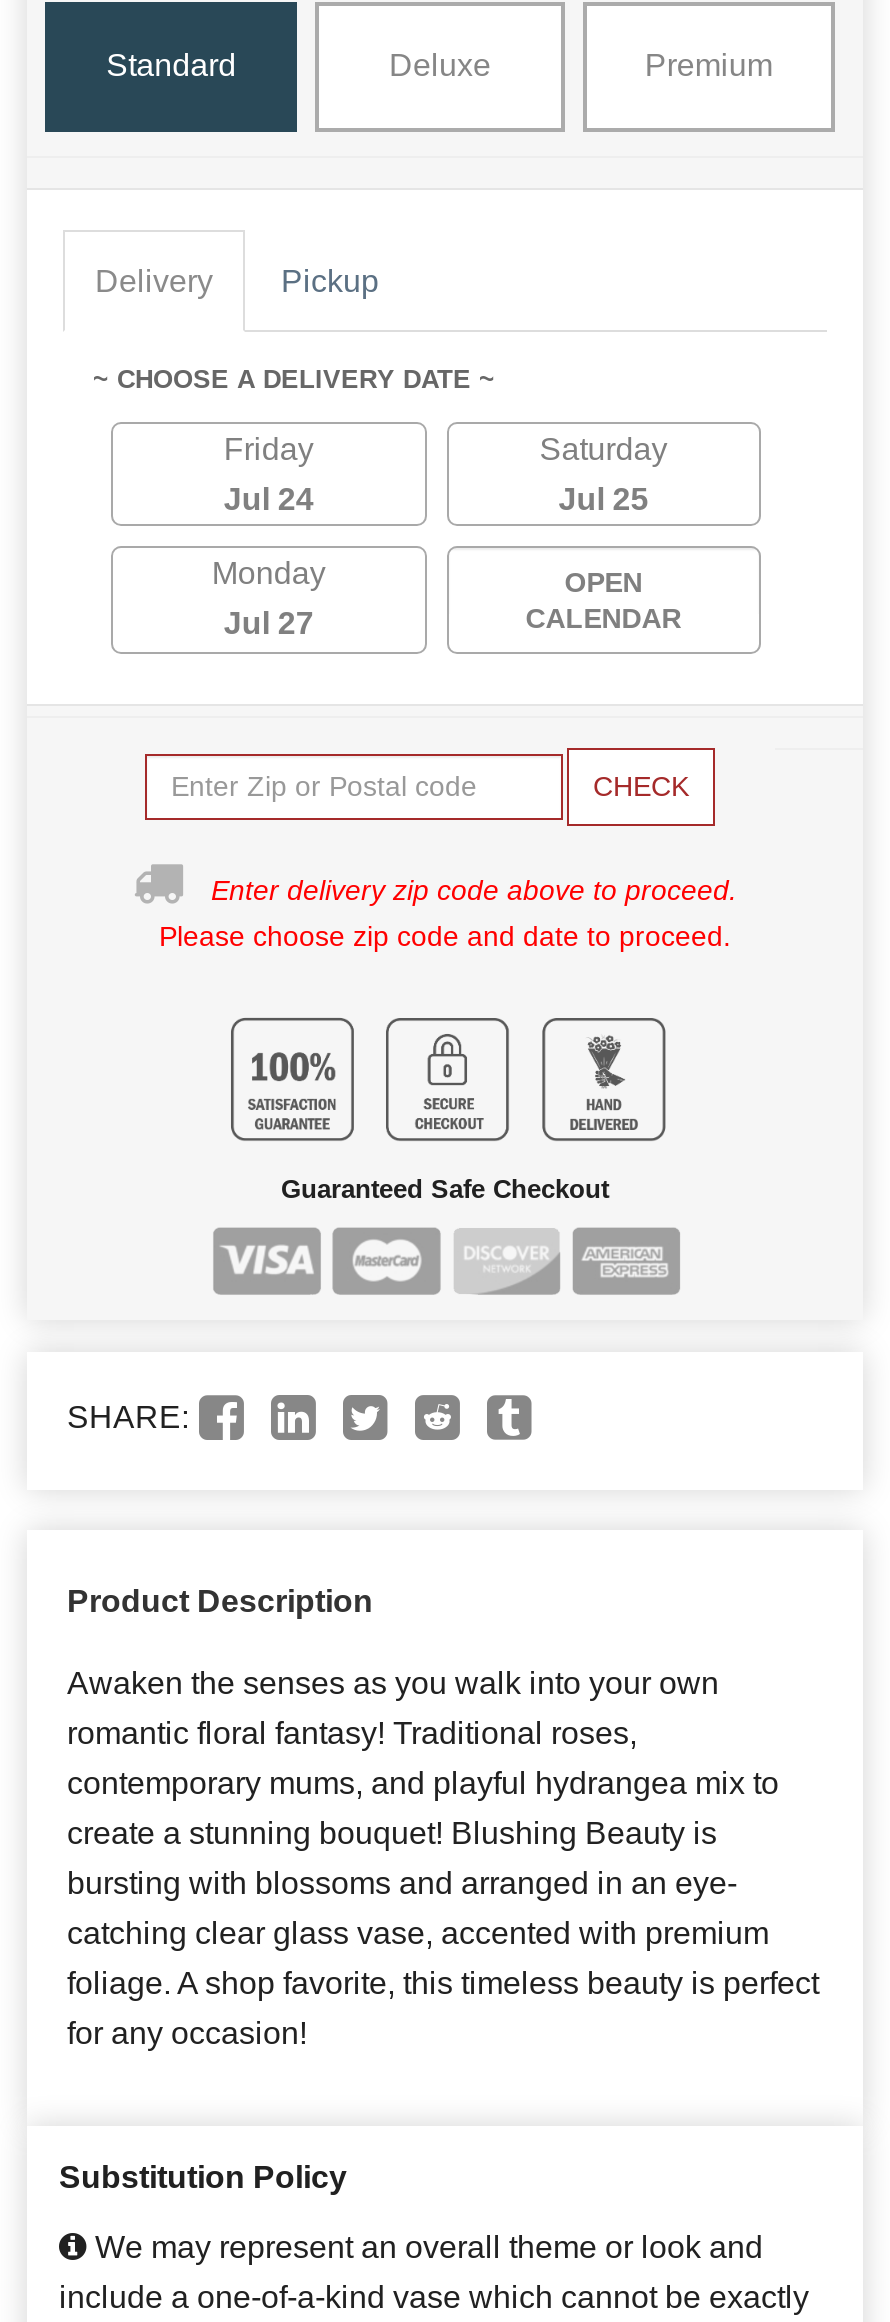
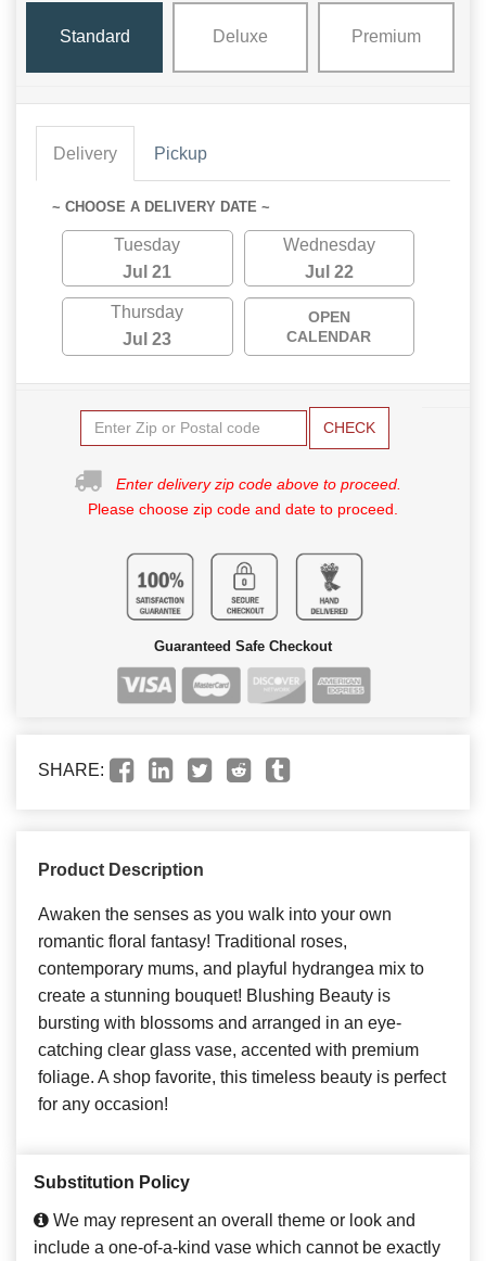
[224,432,314,466] Friday -> [114,235,180,254] Tuesday
[540,432,668,466] Saturday -> [283,235,375,254] Wednesday
[224,482,314,516] Jul 24 -> [123,263,172,281] Jul 21
[559,482,649,516] Jul 25 -> [305,263,353,281] Jul 22
[212,556,326,590] Monday -> [111,303,184,321] Thursday
[224,606,314,640] Jul 27 -> [123,330,172,348] Jul 23

